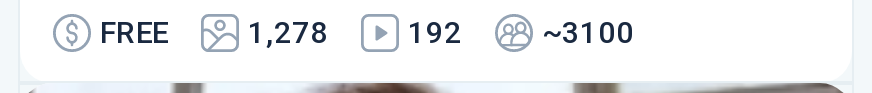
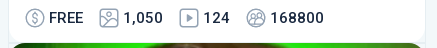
[248,15,328,51] 1,278 -> [123,9,163,27] 1,050
[408,15,462,51] 192 -> [203,9,230,27] 124
[542,15,634,51] ~3100 -> [270,9,324,27] 168800

